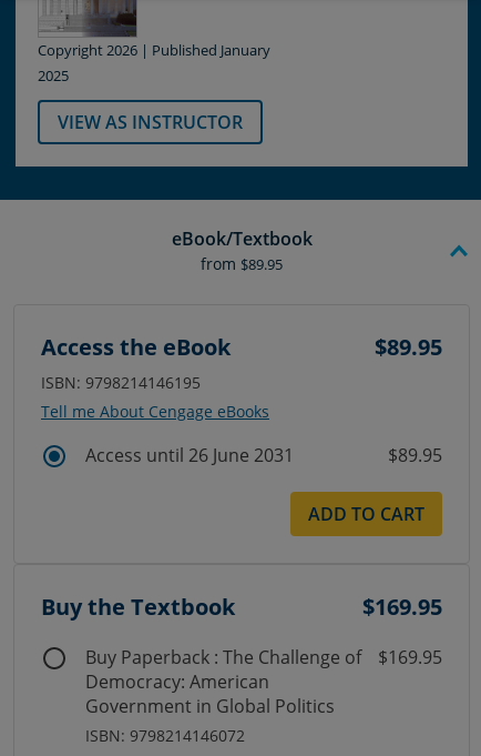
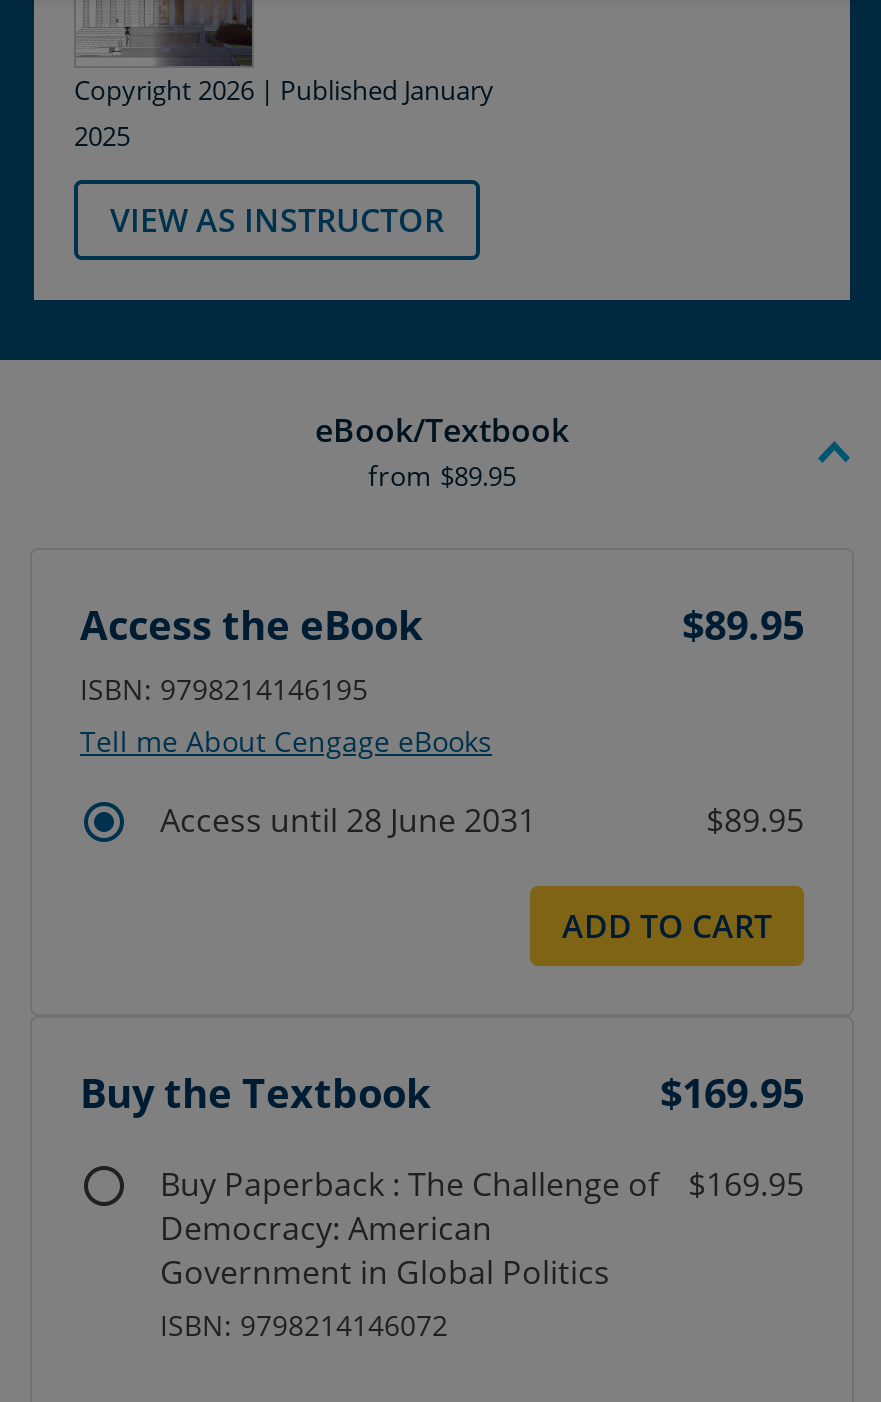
[85,443,294,467] Access until 26 June 2031 -> [160,797,536,841] Access until 28 June 2031

